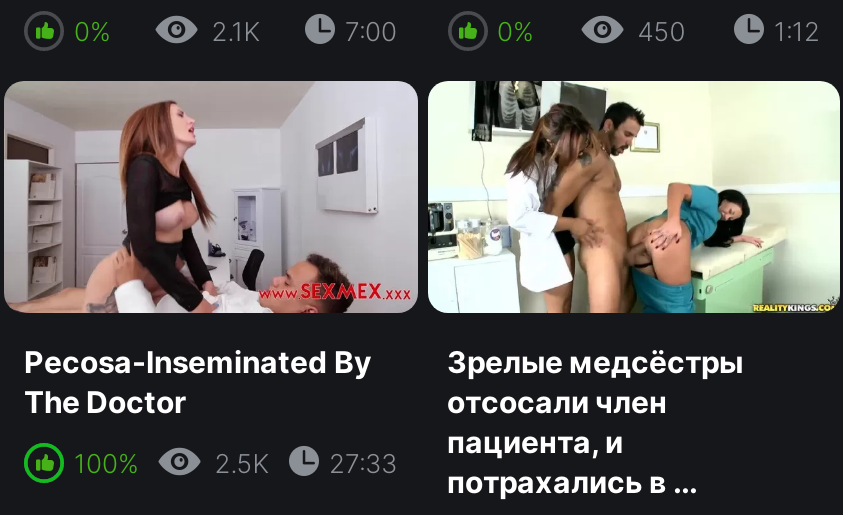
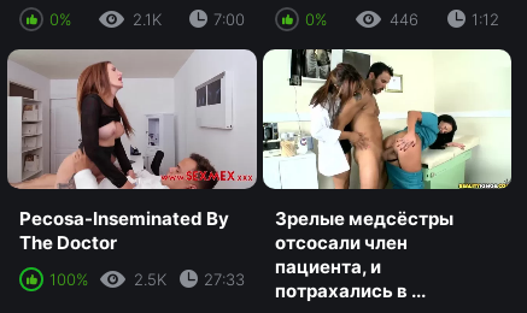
[638,15,686,47] 450 -> [389,10,418,29] 446

